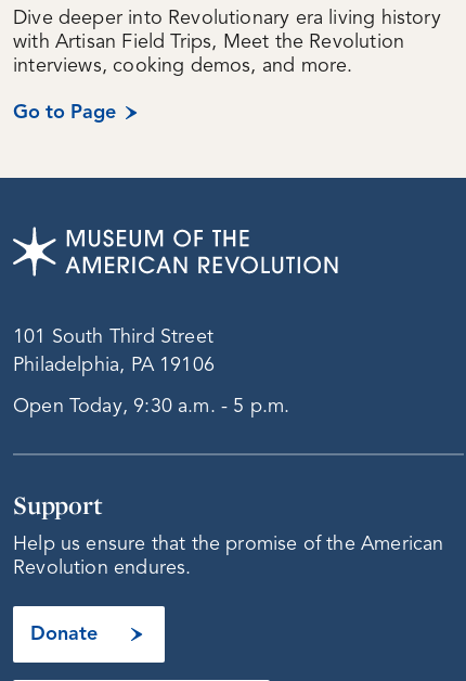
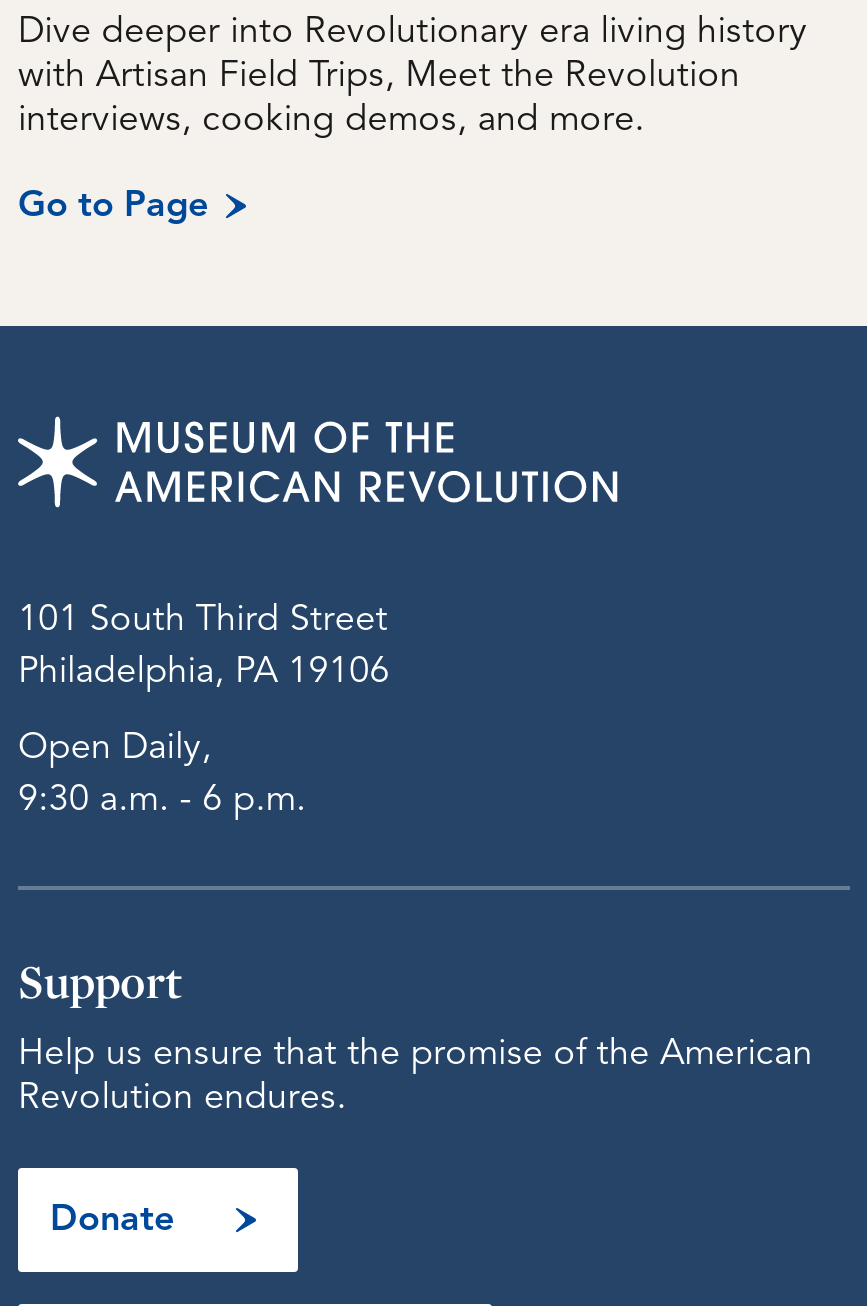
[13,397,290,417] Open Today, 9:30 a.m. - 5 p.m. -> [18,731,306,819] Open Daily, | 9:30 a.m. - 6 p.m.

